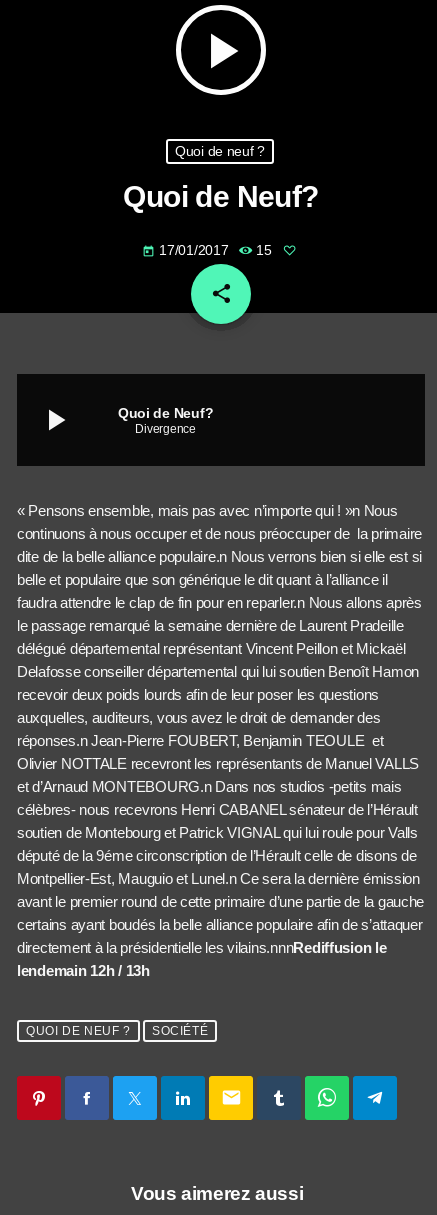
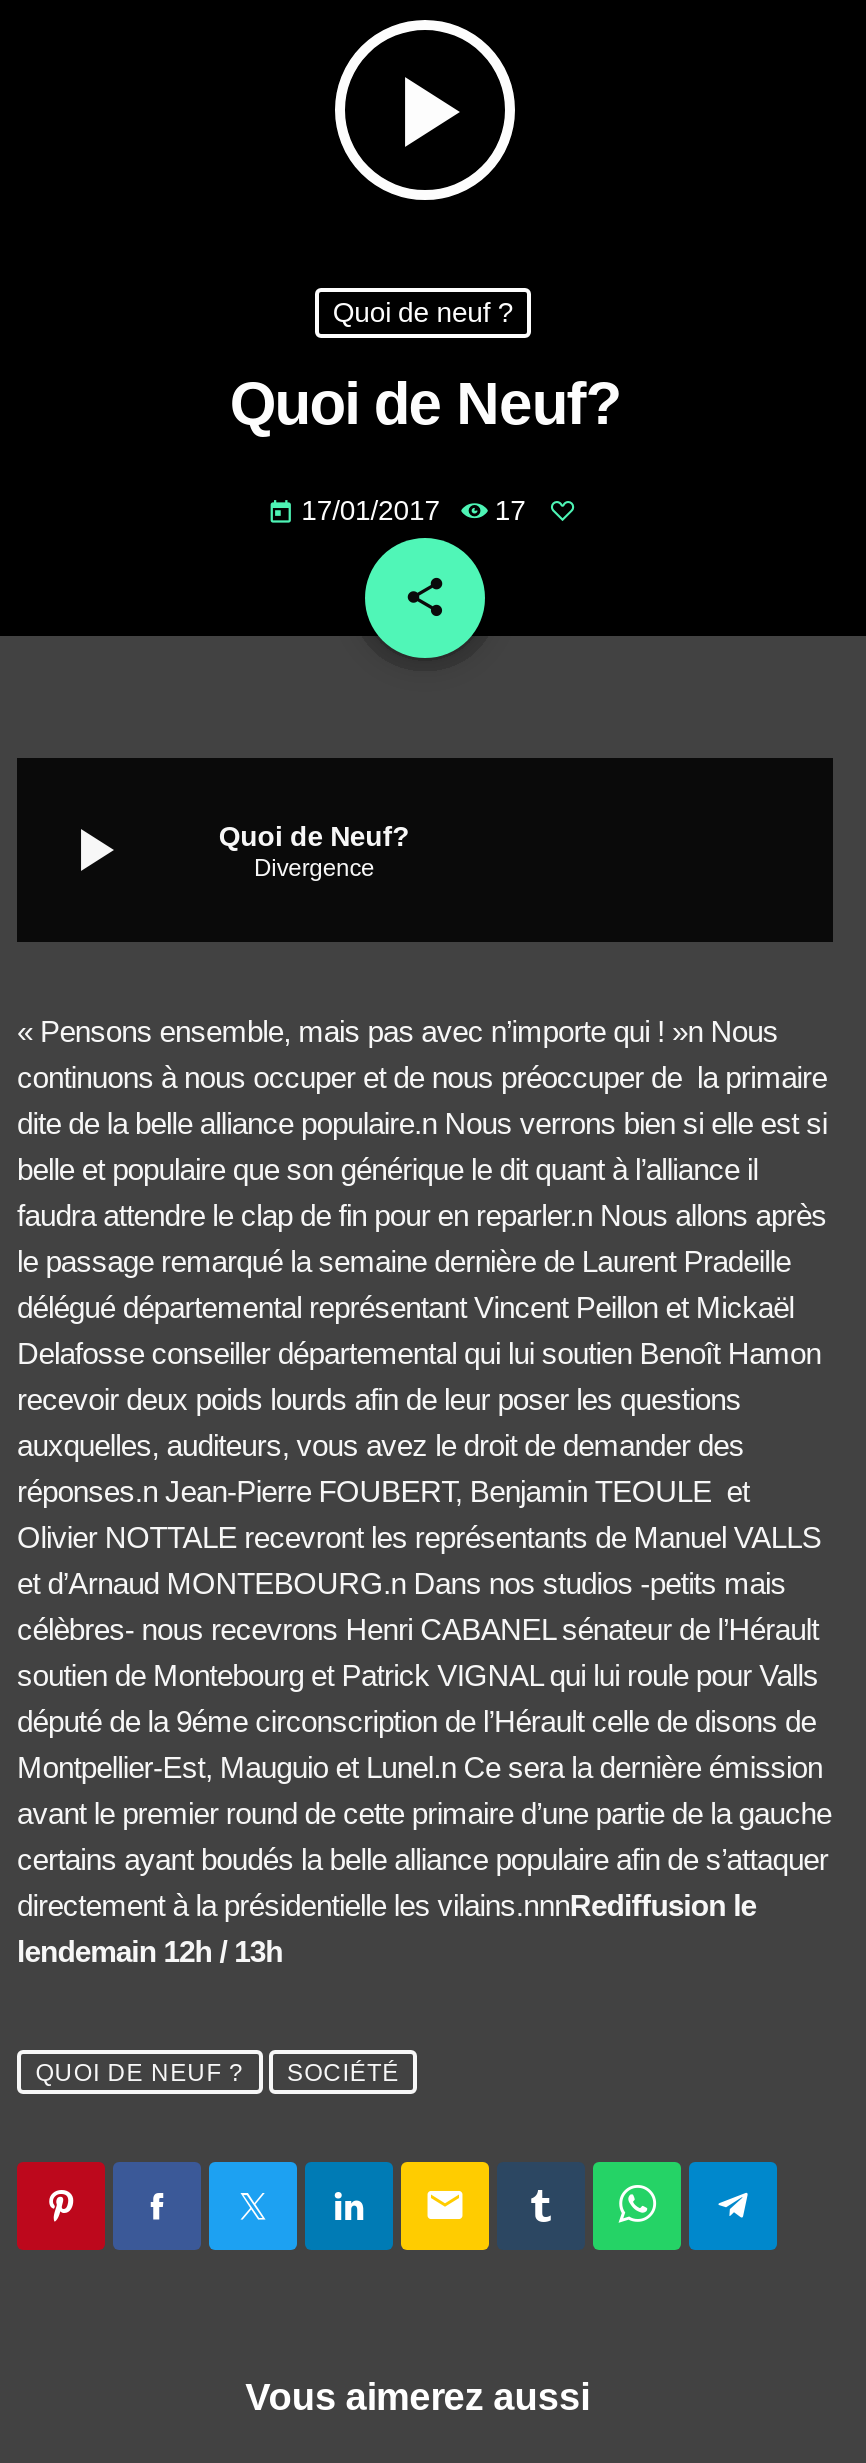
[256,242,275,258] 15 -> [495,494,533,526] 17

